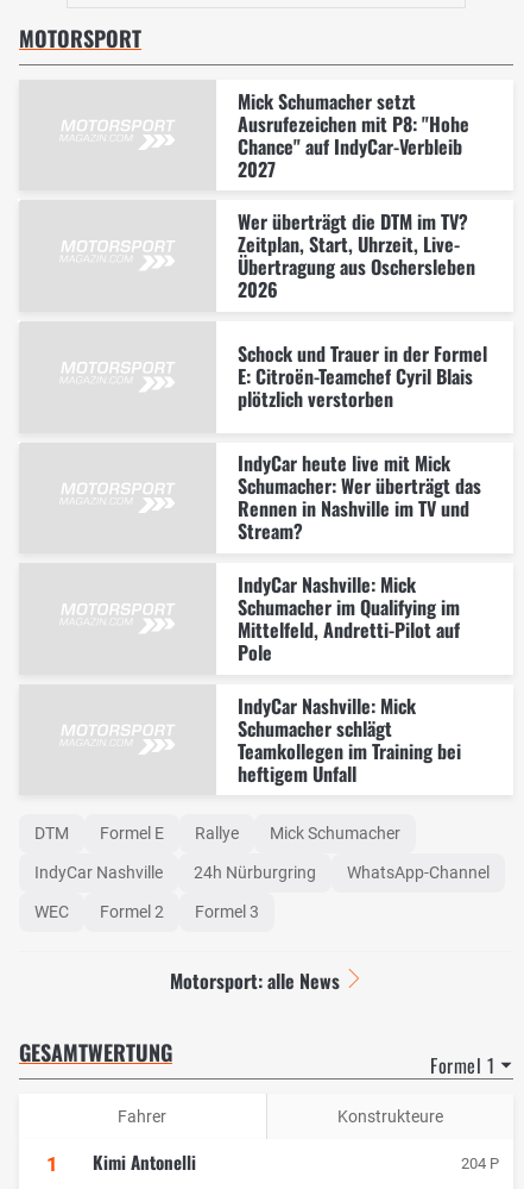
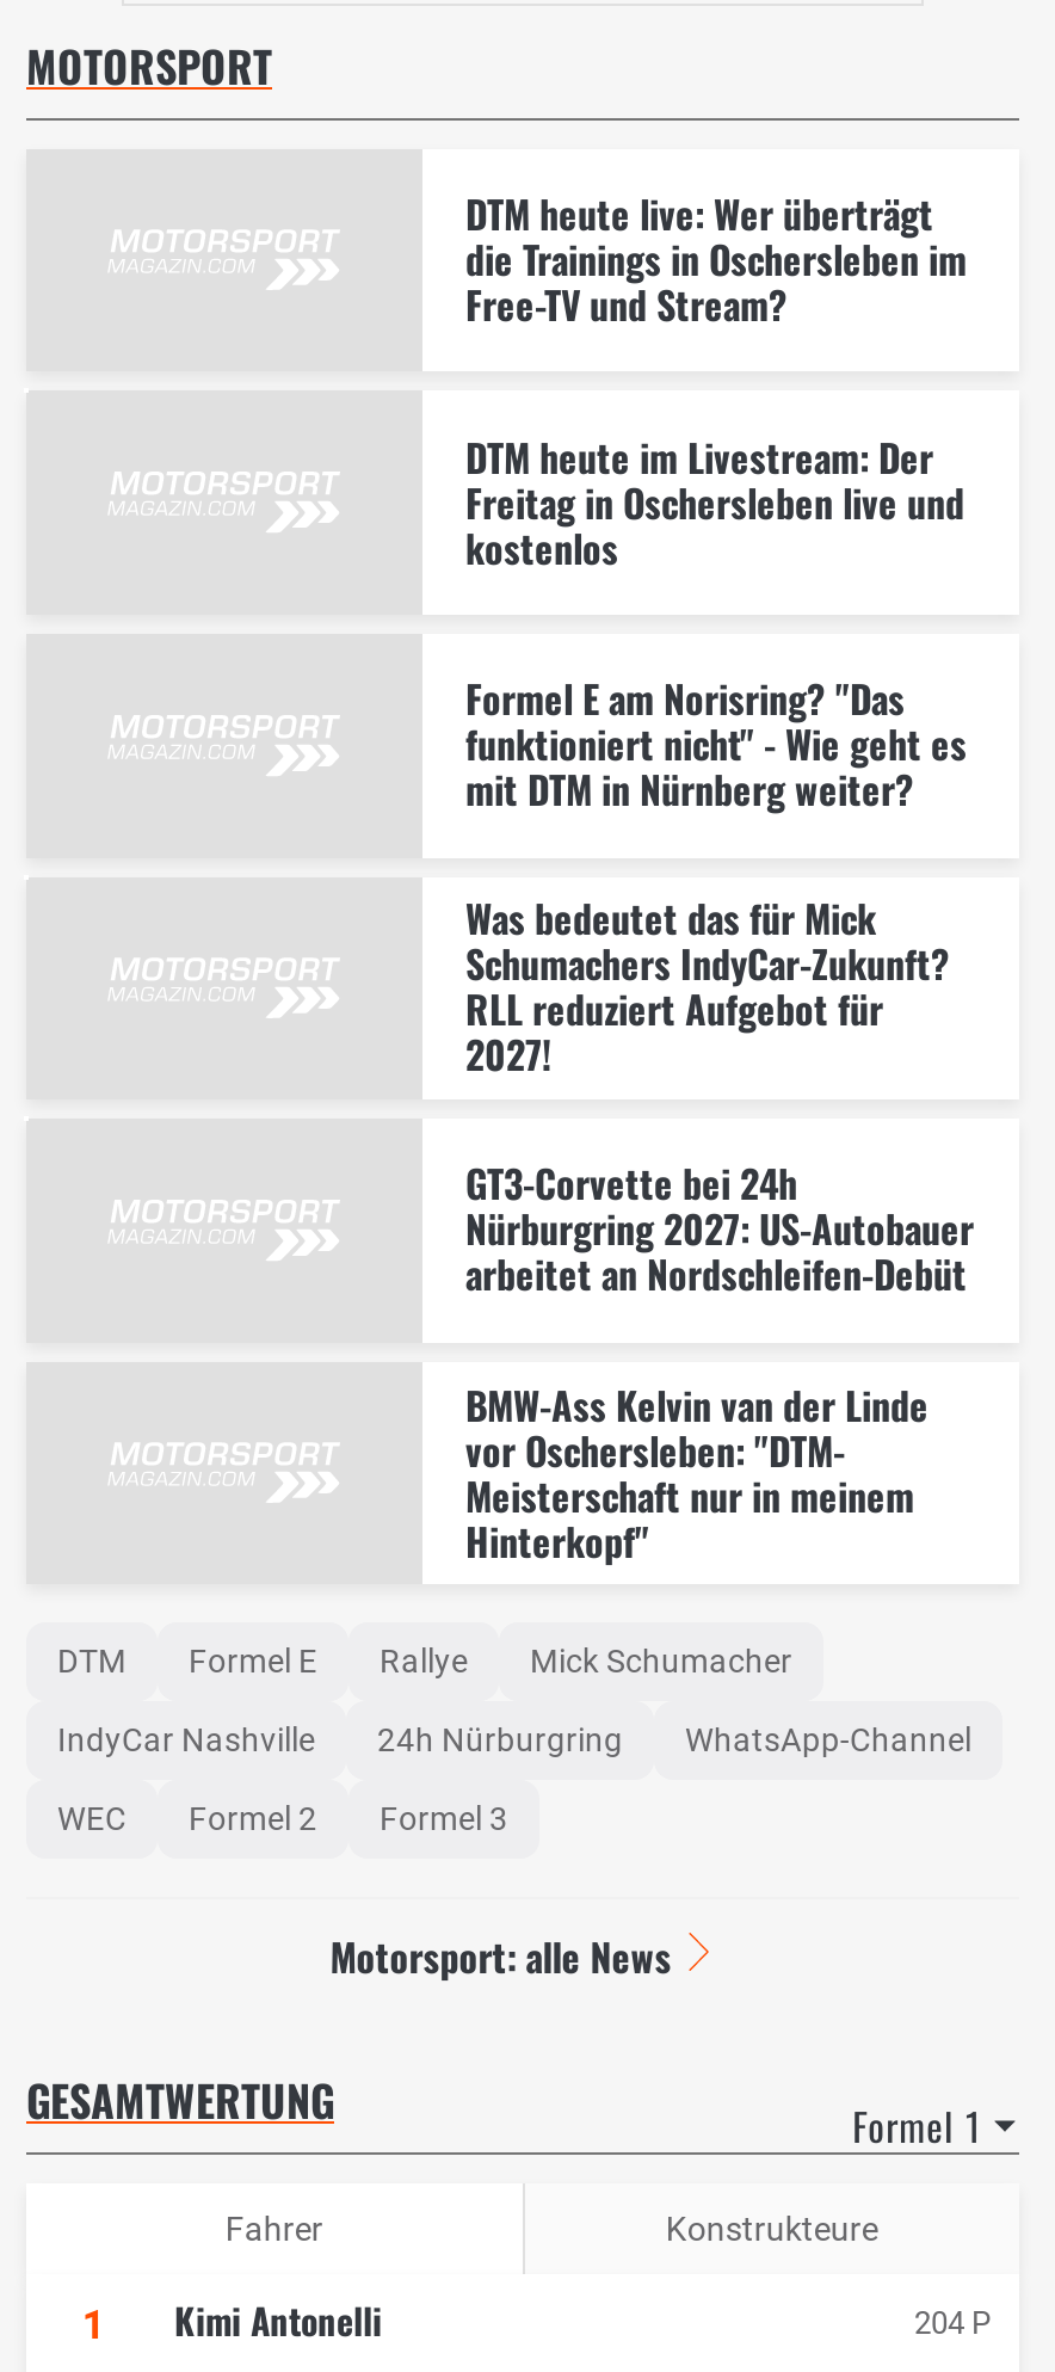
[238,86,469,183] Mick Schumacher setzt | Ausrufezeichen mit P8: "Hohe | Chance" auf IndyCar-Verbleib | 2027 -> [465,185,967,333] DTM heute live: Wer überträgt | die Trainings in Oschersleben im | Free-TV und Stream?
[238,207,475,304] Wer überträgt die DTM im TV? | Zeitplan, Start, Uhrzeit, Live- | Übertragung aus Oschersleben | 2026 -> [465,428,964,576] DTM heute im Livestream: Der | Freitag in Oschersleben live und | kostenlos
[238,339,487,413] Schock und Trauer in der Formel | E: Citroën-Teamchef Cyril Blais | plötzlich verstorben -> [465,670,967,818] Formel E am Norisring? "Das | funktioniert nicht" - Wie geht es | mit DTM in Nürnberg weiter?
[238,449,481,545] IndyCar heute live mit Mick | Schumacher: Wer überträgt das | Rennen in Nashville im TV und | Stream? -> [465,890,950,1083] Was bedeutet das für Mick | Schumachers IndyCar-Zukunft? | RLL reduziert Aufgebot für | 2027!
[238,570,460,666] IndyCar Nashville: Mick | Schumacher im Qualifying im | Mittelfeld, Andretti-Pilot auf | Pole -> [465,1155,974,1303] GT3-Corvette bei 24h | Nürburgring 2027: US-Autobauer | arbeitet an Nordschleifen-Debüt
[238,691,461,787] IndyCar Nashville: Mick | Schumacher schlägt | Teamkollegen im Training bei | heftigem Unfall -> [465,1375,928,1569] BMW-Ass Kelvin van der Linde | vor Oschersleben: "DTM- | Meisterschaft nur in meinem | Hinterkopf"

